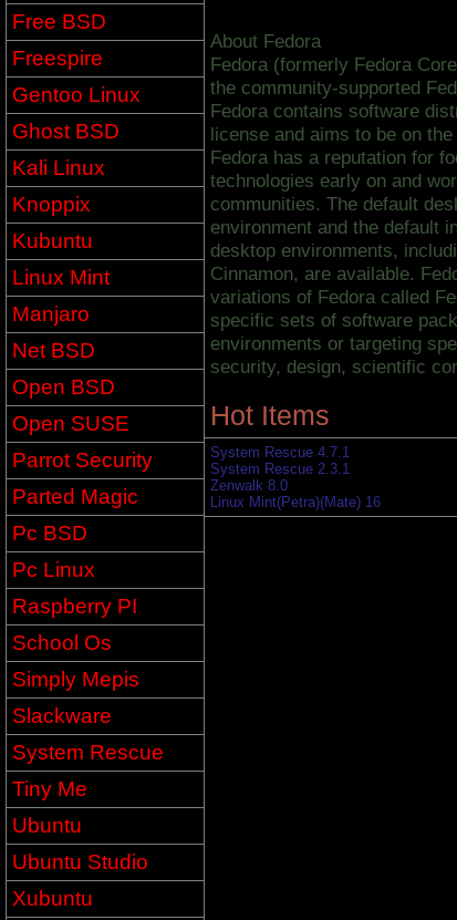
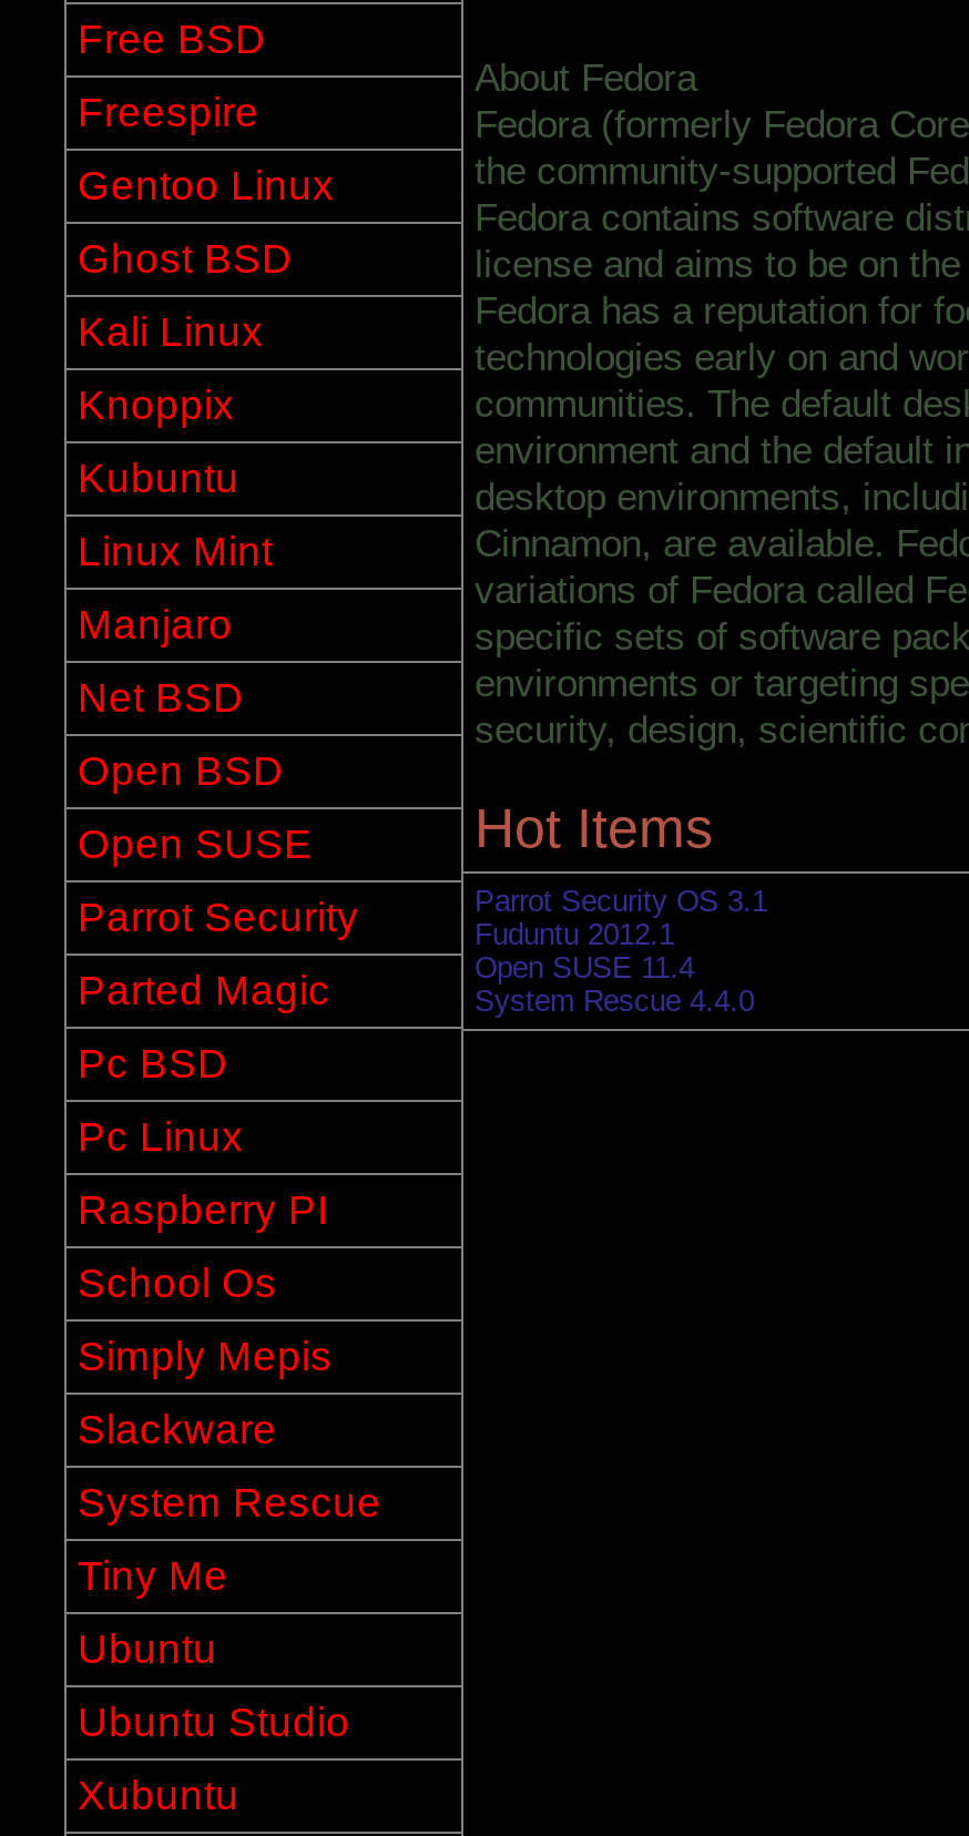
[210,444,381,511] System Rescue 4.7.1 | System Rescue 2.3.1 | Zenwalk 8.0 | Linux Mint(Petra)(Mate) 16 -> [475,885,767,1018] Parrot Security OS 3.1 | Fuduntu 2012.1 | Open SUSE 11.4 | System Rescue 4.4.0

